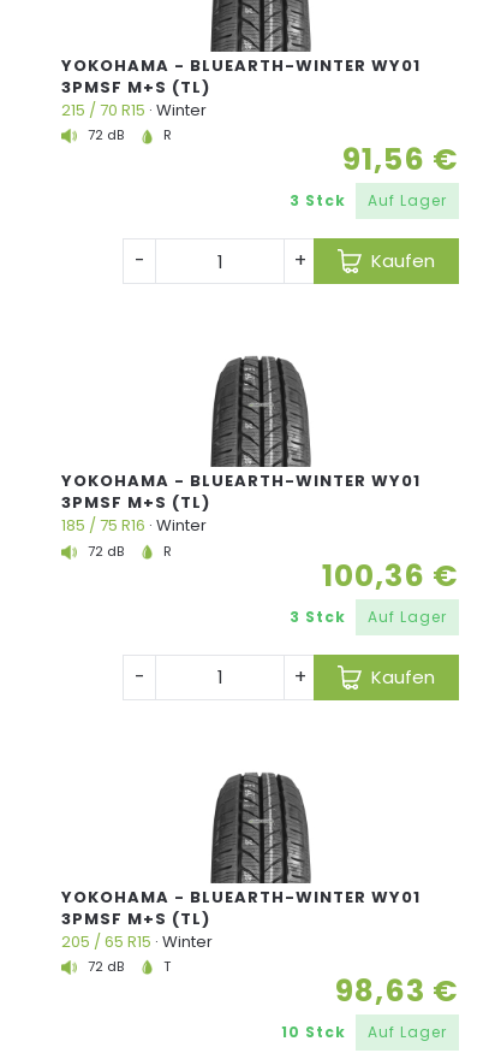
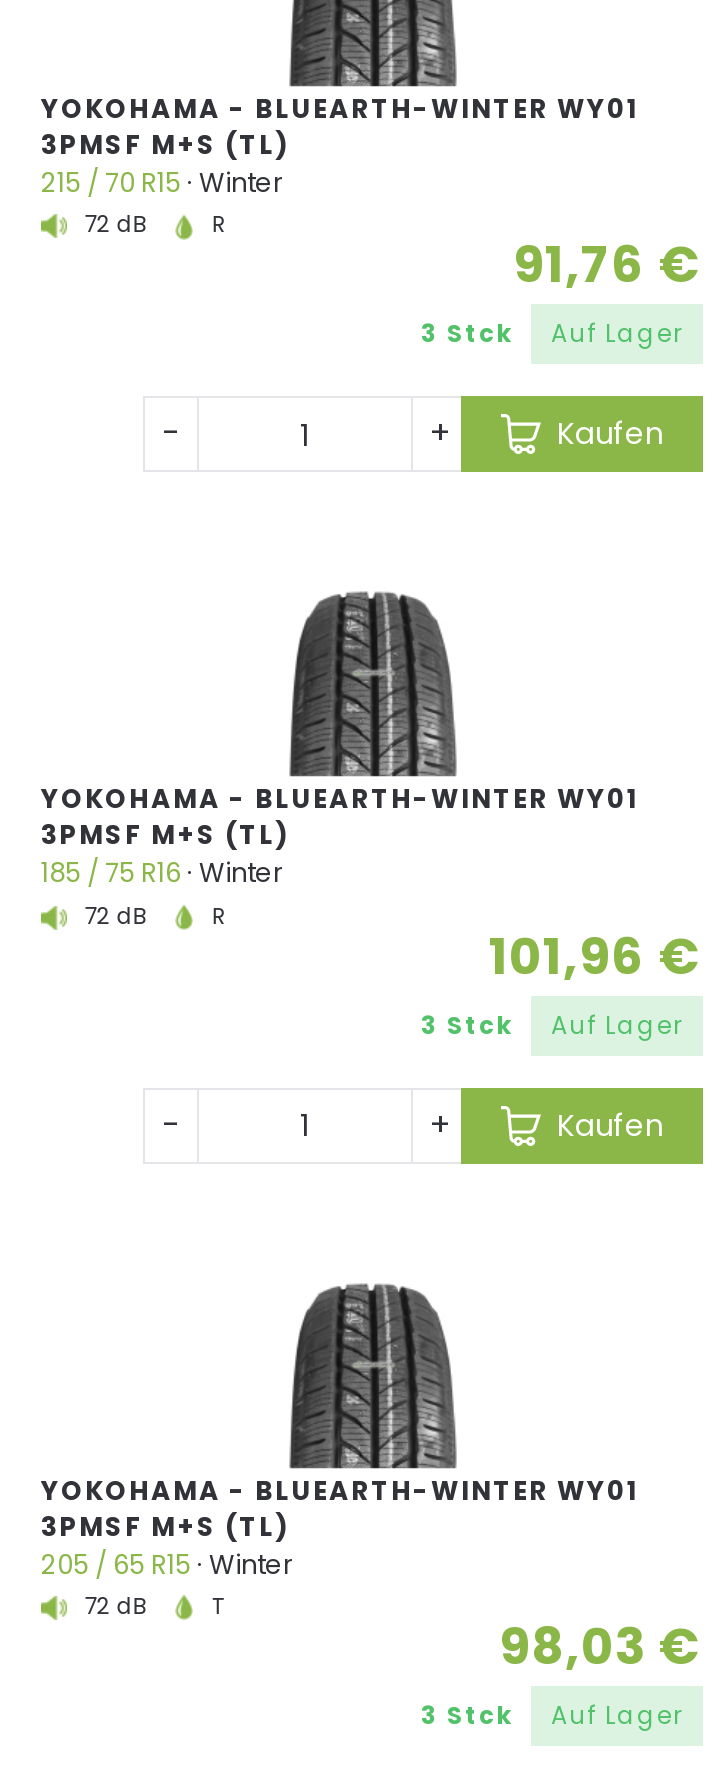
[342,139,459,181] 91,56 € -> [513,231,703,301] 91,76 €
[322,554,459,596] 100,36 € -> [489,921,703,991] 101,96 €
[335,970,459,1012] 98,63 € -> [499,1612,703,1682] 98,03 €
[281,1021,447,1042] 10 Stck Auf Lager -> [421,1698,683,1732] 3 Stck Auf Lager

